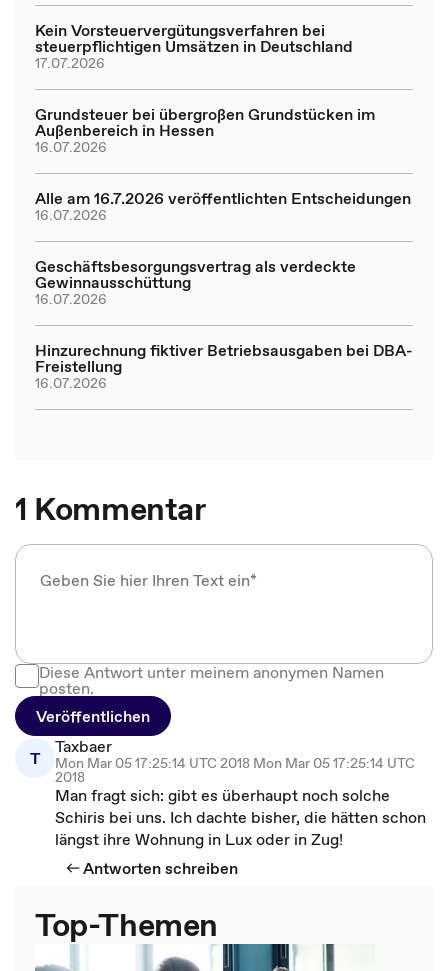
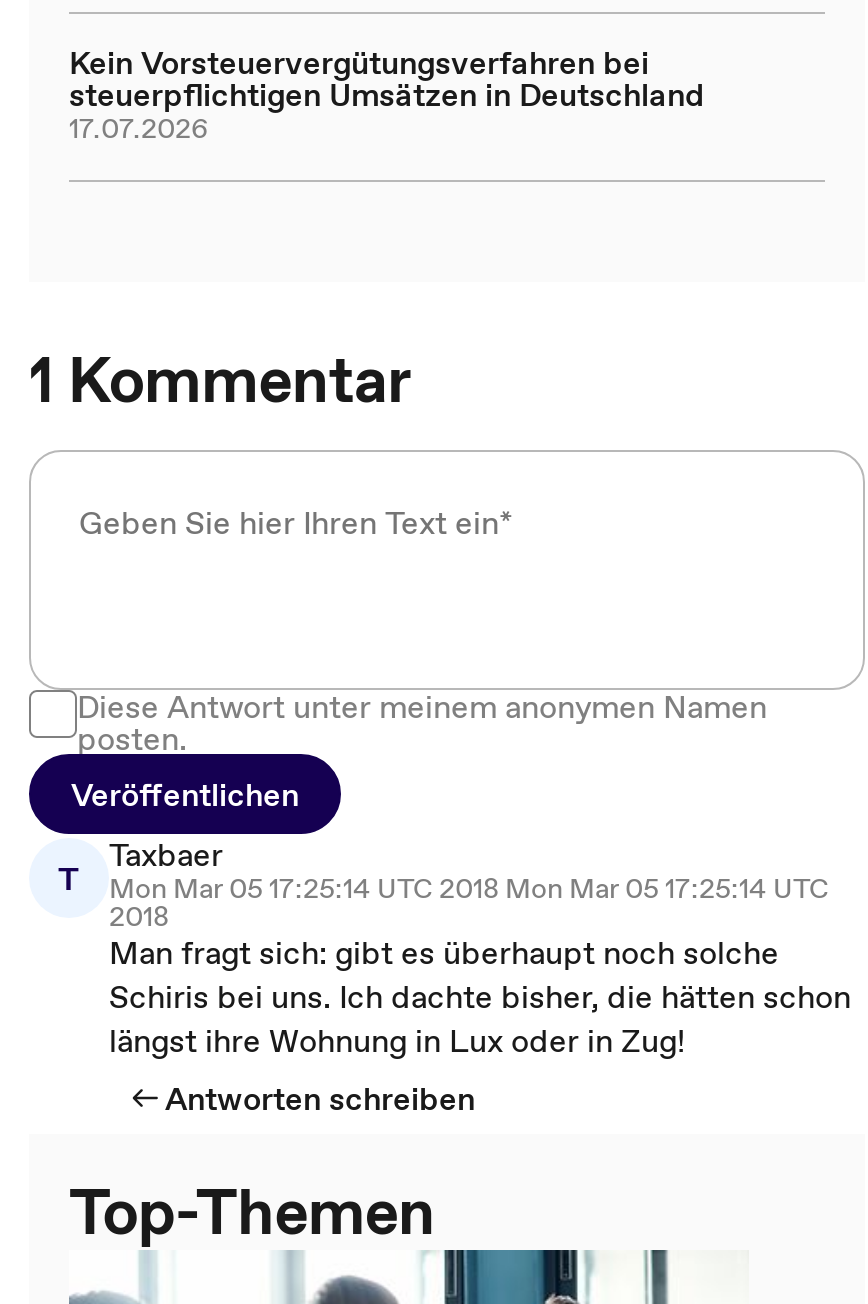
[35,103,413,393] Grundsteuer bei übergroßen Grundstücken im | Außenbereich in Hessen | 16.07.2026 | Alle am 16.7.2026 veröffentlichten Entscheidungen | 16.07.2026 | Geschäftsbesorgungsvertrag als verdeckte | Gewinnausschüttung | 16.07.2026 | Hinzurechnung fiktiver Betriebsausgaben bei DBA- | Freistellung | 16.07.2026 -> none

